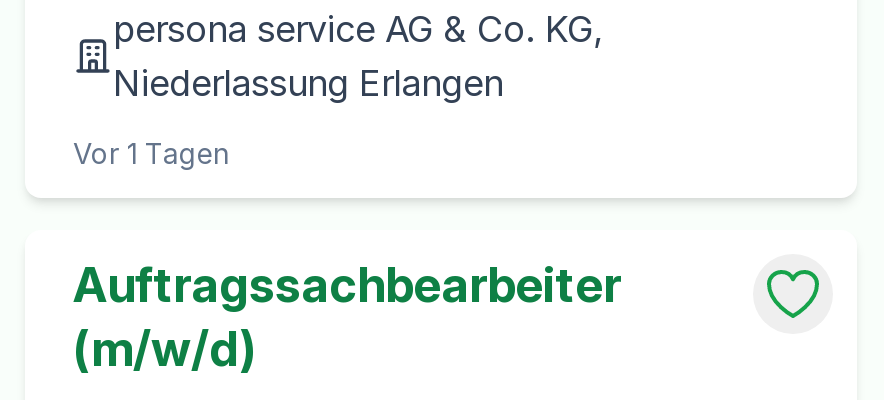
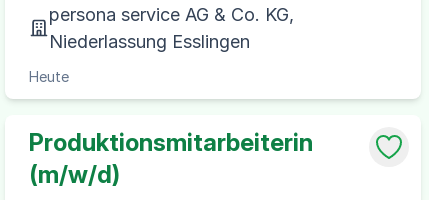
[113,62,503,104] Niederlassung Erlangen -> [49,31,250,52] Niederlassung Esslingen
[73,136,229,170] Vor 1 Tagen -> [29,68,69,85] Heute
[73,256,621,314] Auftragssachbearbeiter -> [29,128,313,157] Produktionsmitarbeiterin

